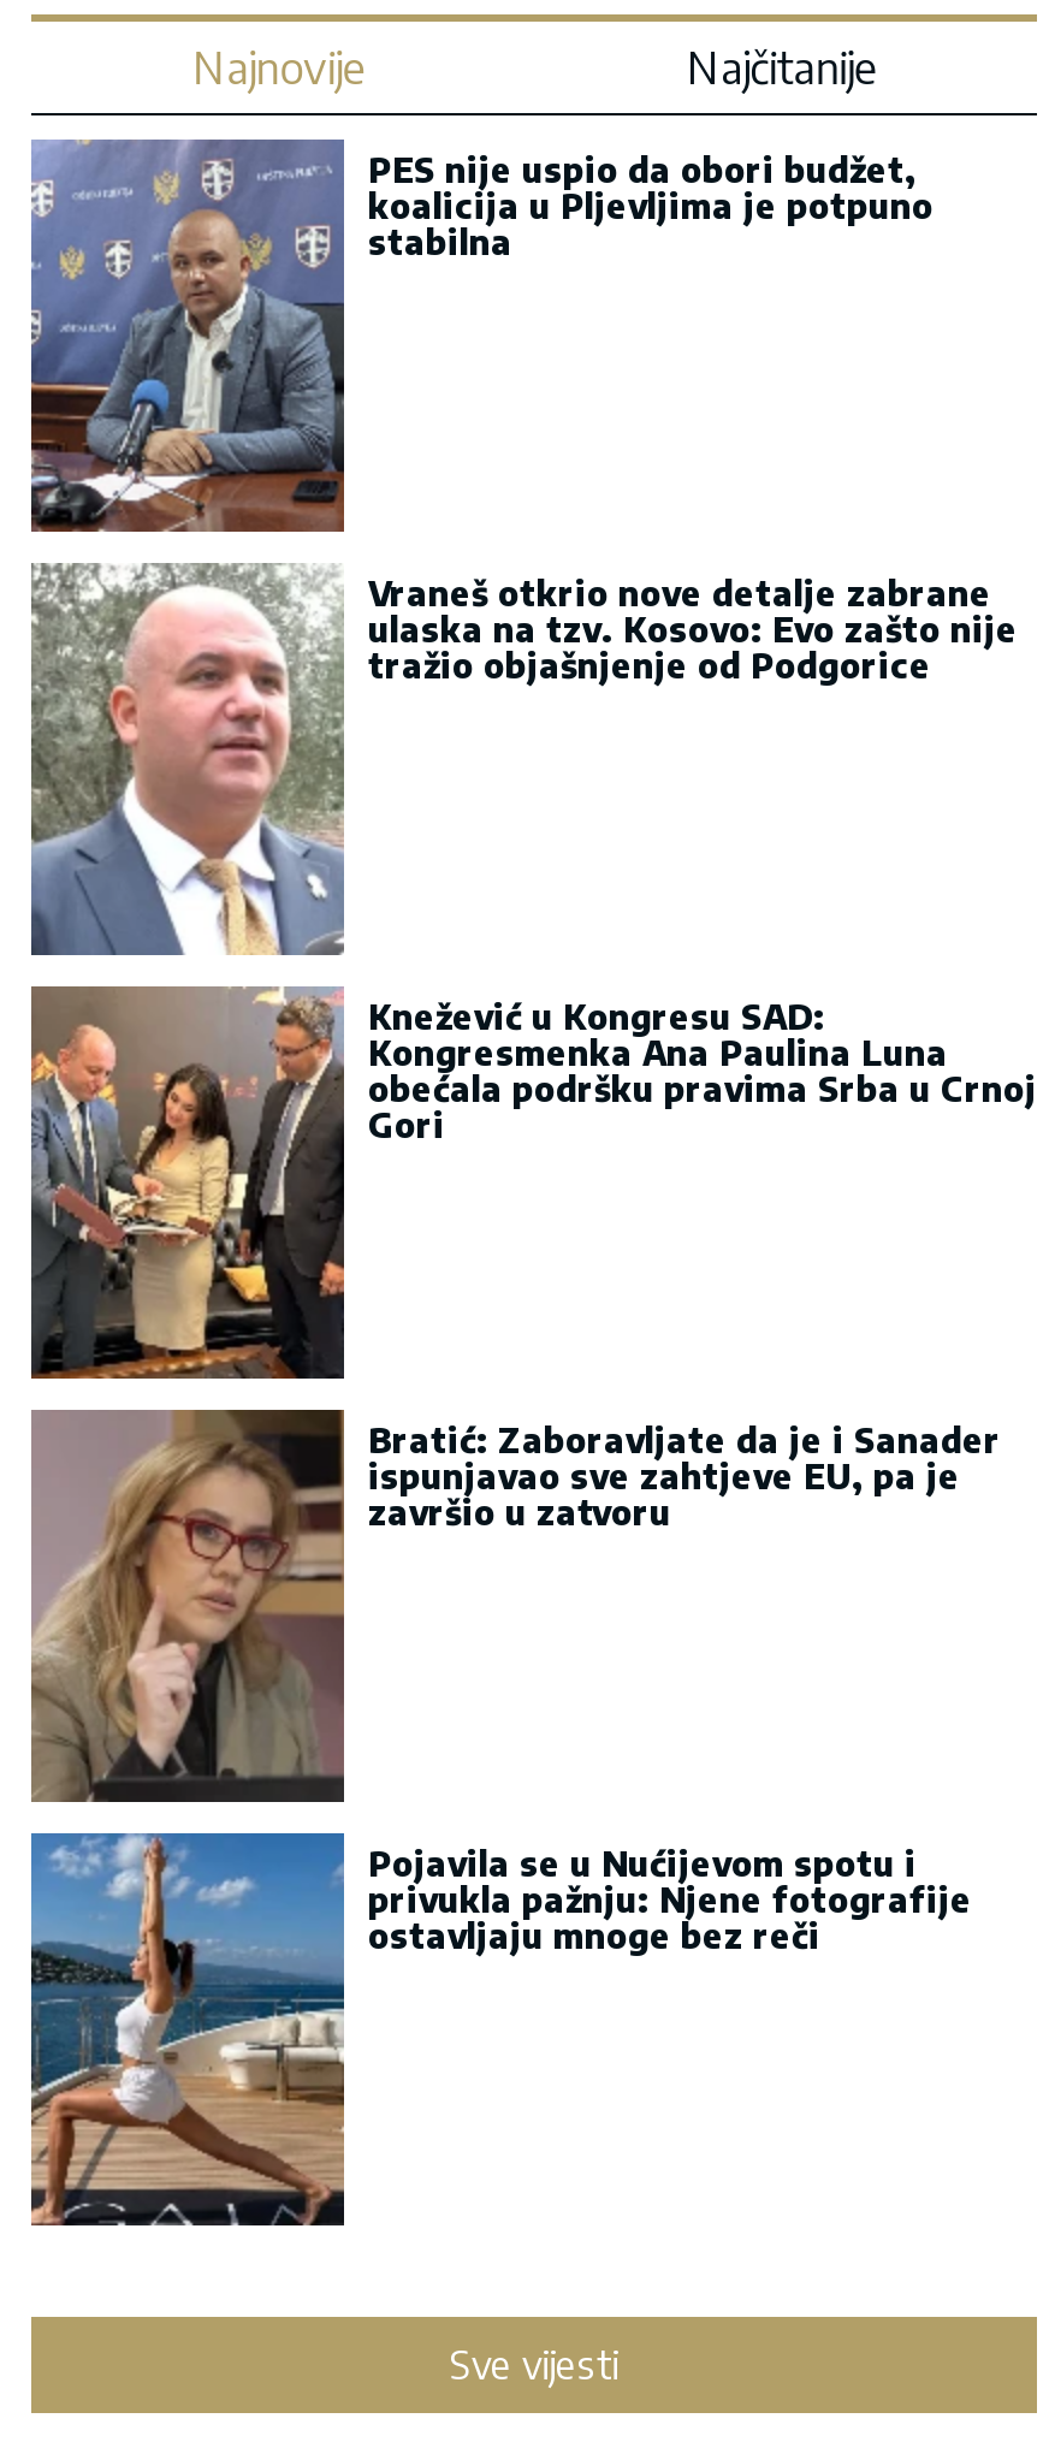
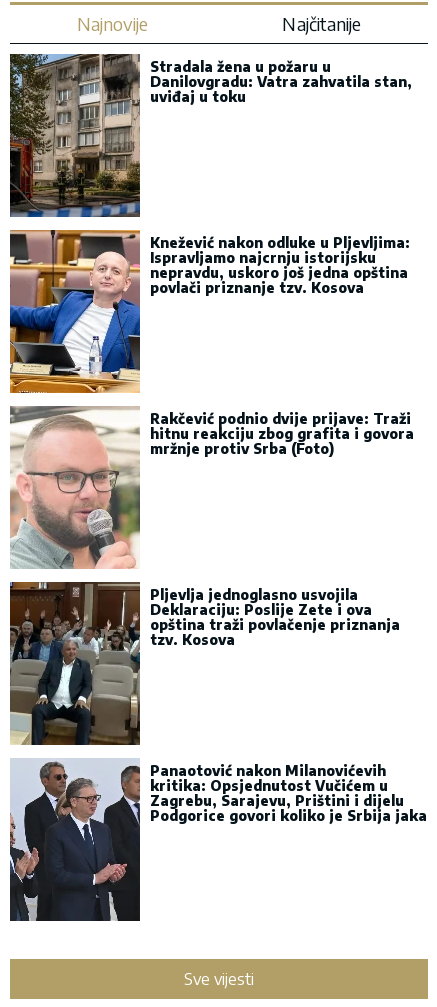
[29,137,934,534] [image] | PES nije uspio da obori budžet, | koalicija u Pljevljima je potpuno | stabilna -> [9,53,412,218] [image] | Stradala žena u požaru u | Danilovgradu: Vatra zahvatila stan, | uviđaj u toku
[29,561,1018,958] [image] | Vraneš otkrio nove detalje zabrane | ulaska na tzv. Kosovo: Evo zašto nije | tražio objašnjenje od Podgorice -> [9,229,410,394] [image] | Knežević nakon odluke u Pljevljima: | Ispravljamo najcrnju istorijsku | nepravdu, uskoro još jedna opština | povlači priznanje tzv. Kosova
[29,986,1037,1381] [image] | Knežević u Kongresu SAD: | Kongresmenka Ana Paulina Luna | obećala podršku pravima Srba u Crnoj | Gori -> [9,406,414,570] [image] | Rakčević podnio dvije prijave: Traži | hitnu reakciju zbog grafita i govora | mržnje protiv Srba (Foto)
[31,1407,1001,1804] [image] | Bratić: Zaboravljate da je i Sanader | ispunjavao sve zahtjeve EU, pa je | završio u zatvoru -> [10,581,400,745] [image] | Pljevlja jednoglasno usvojila | Deklaraciju: Poslije Zete i ova | opština traži povlačenje priznanja | tzv. Kosova
[29,1831,972,2228] [image] | Pojavila se u Nućijevom spotu i | privukla pažnju: Njene fotografije | ostavljaju mnoge bez reči -> [9,758,427,921] [image] | Panaotović nakon Milanovićevih | kritika: Opsjednutost Vučićem u | Zagrebu, Sarajevu, Prištini i dijelu | Podgorice govori koliko je Srbija jaka

